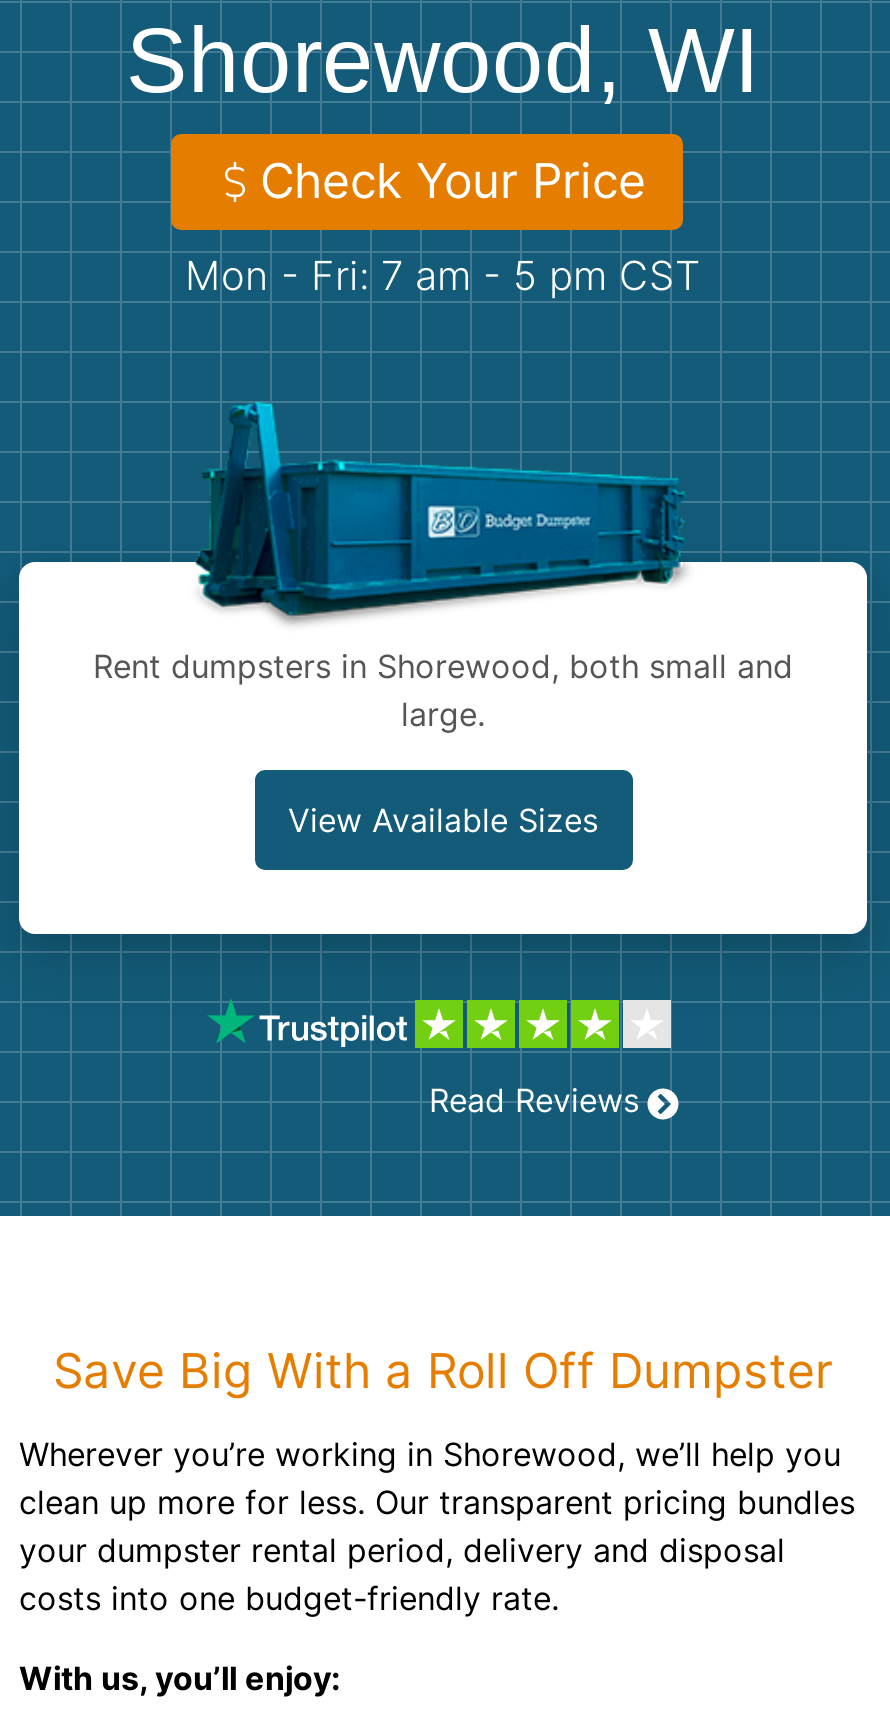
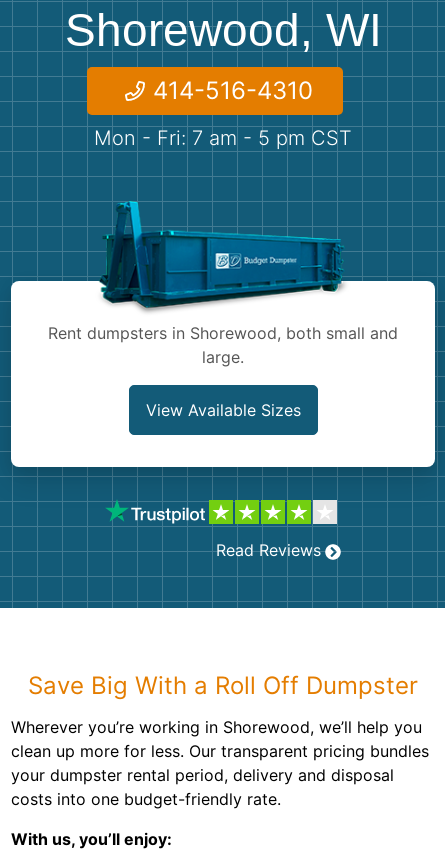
[260,152,646,210] Check Your Price -> [153,76,313,105] 414-516-4310

